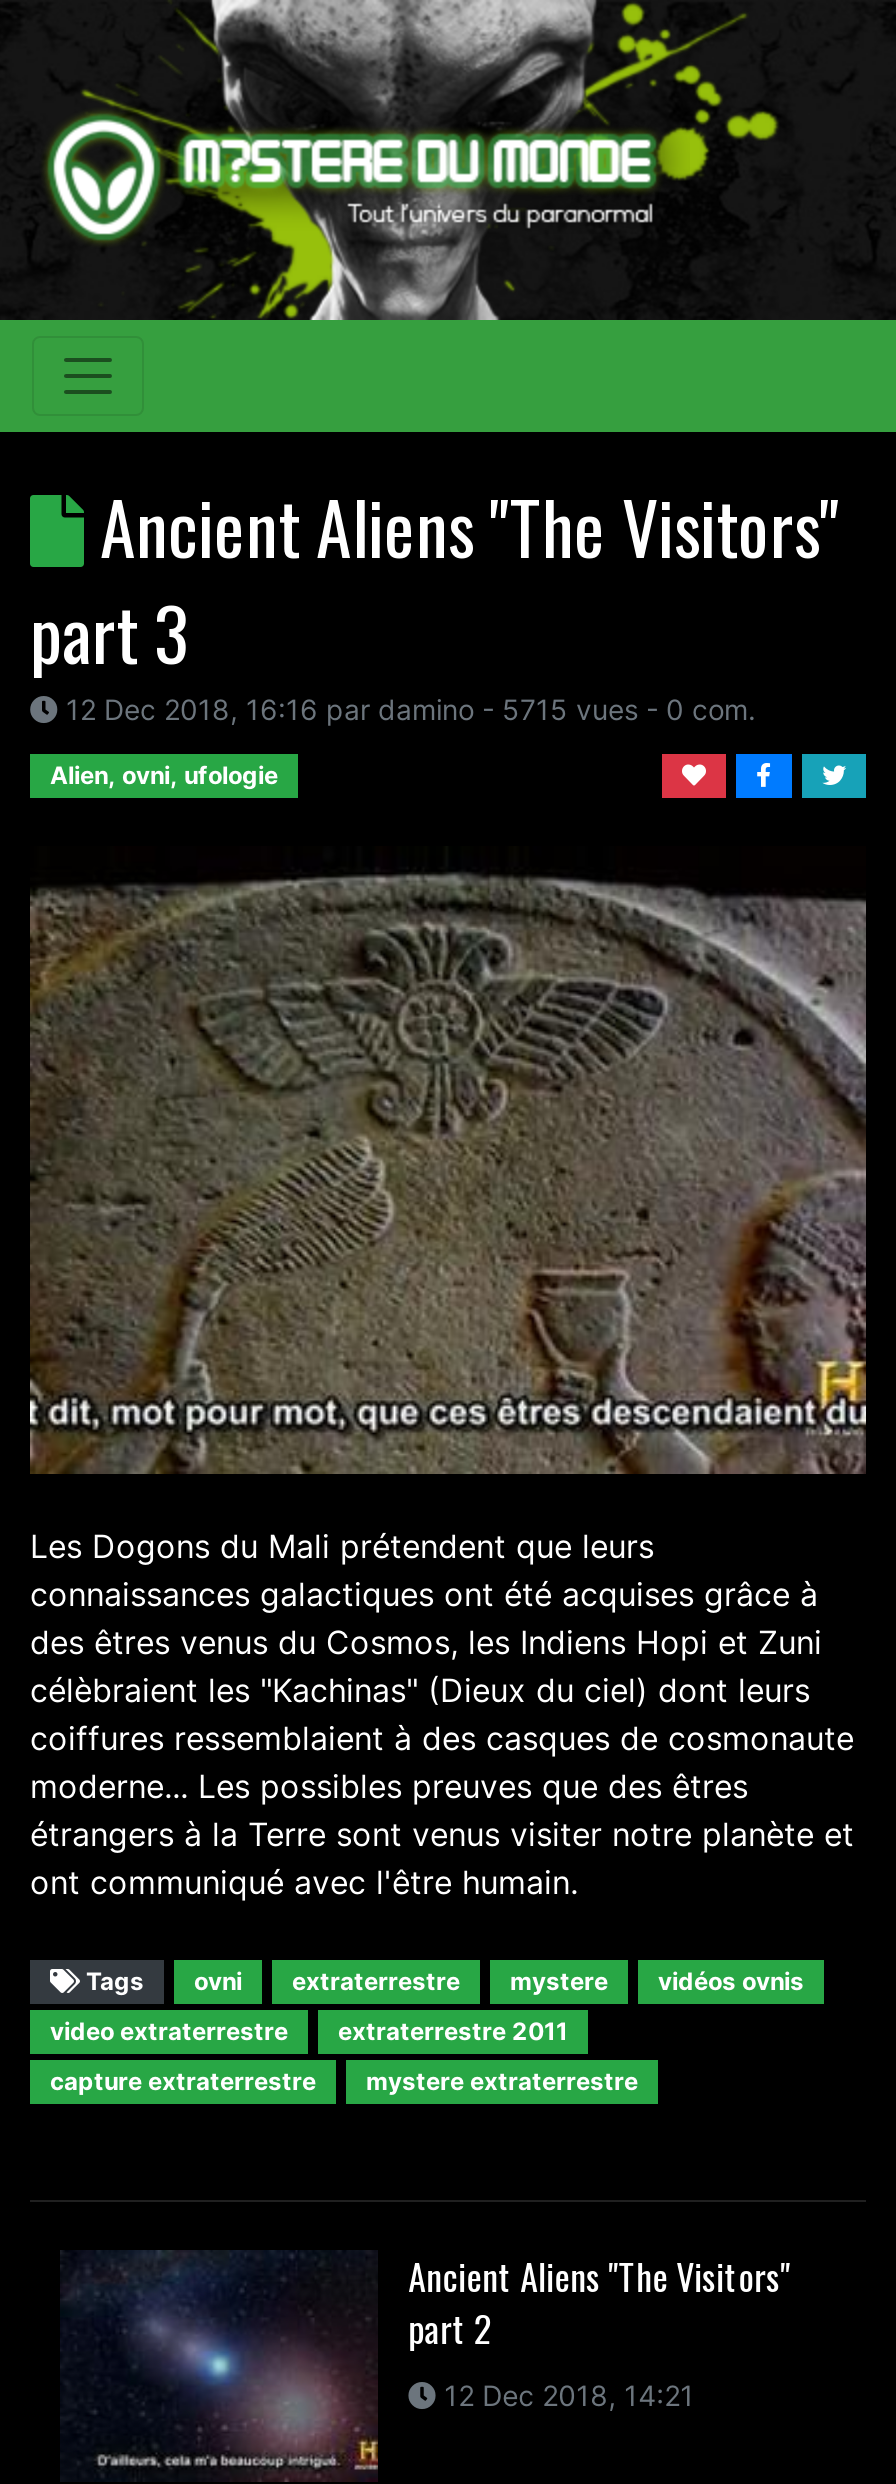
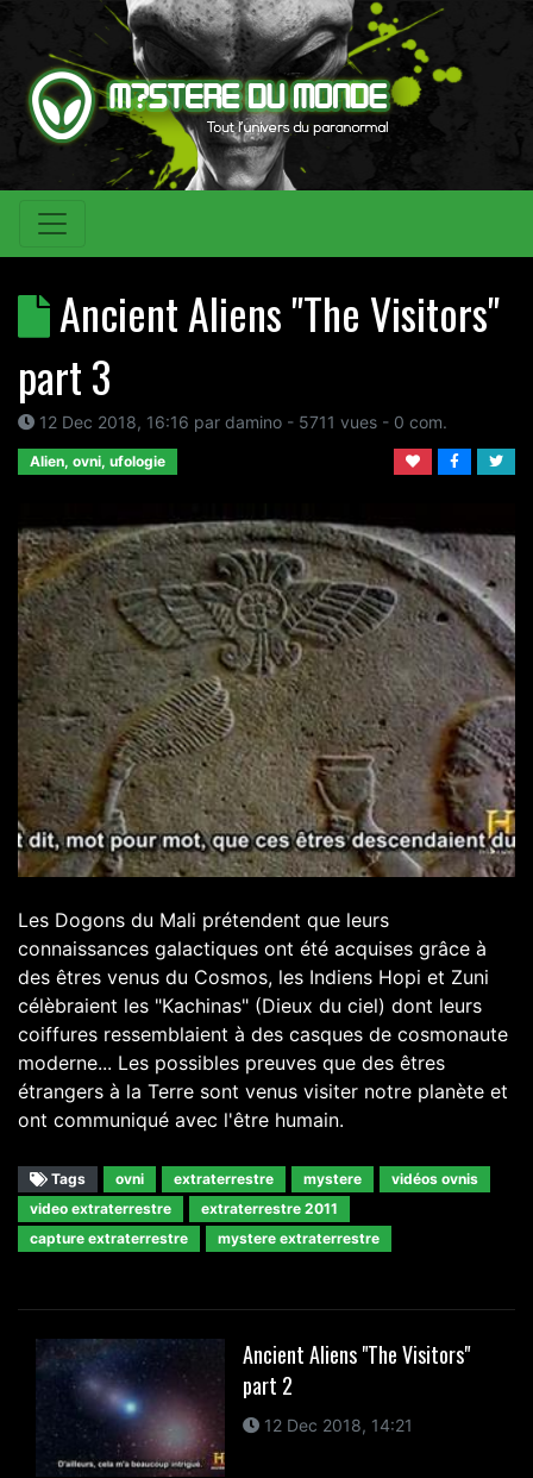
[66,692,756,726] 12 Dec 2018, 16:16 par damino - 5715 vues - 0 com. -> [39,412,447,432] 12 Dec 2018, 16:16 par damino - 5711 vues - 0 com.

